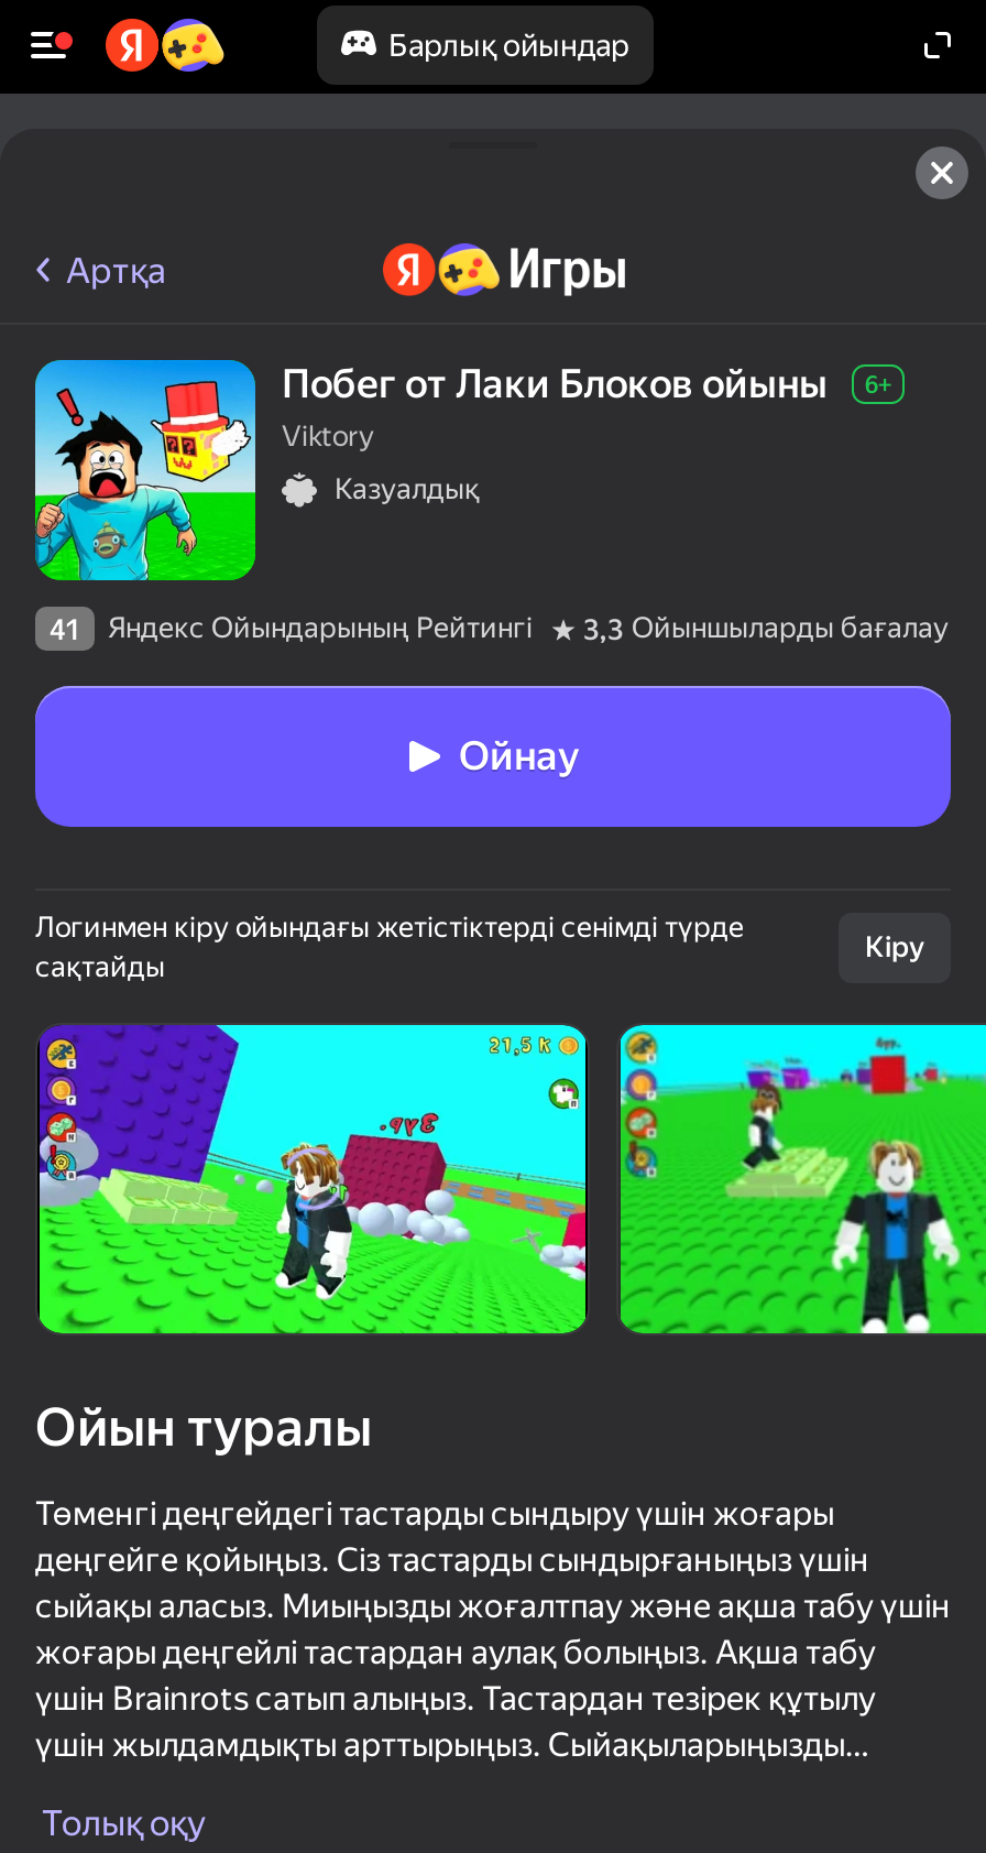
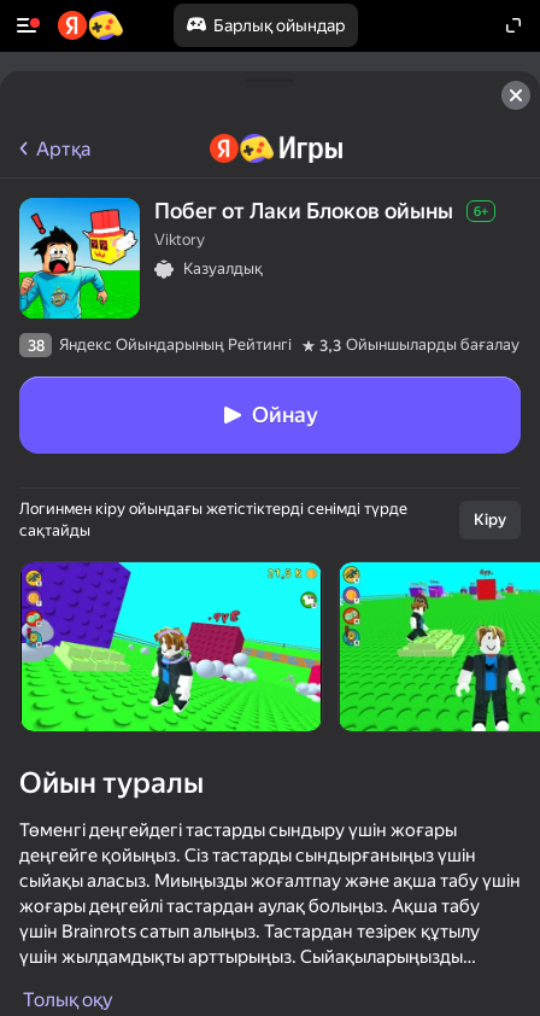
[50,611,949,645] 41 Яндекс Ойындарының Рейтингі 3,3 Ойыншыларды бағалау -> [27,335,520,354] 38 Яндекс Ойындарының Рейтингі 3,3 Ойыншыларды бағалау

